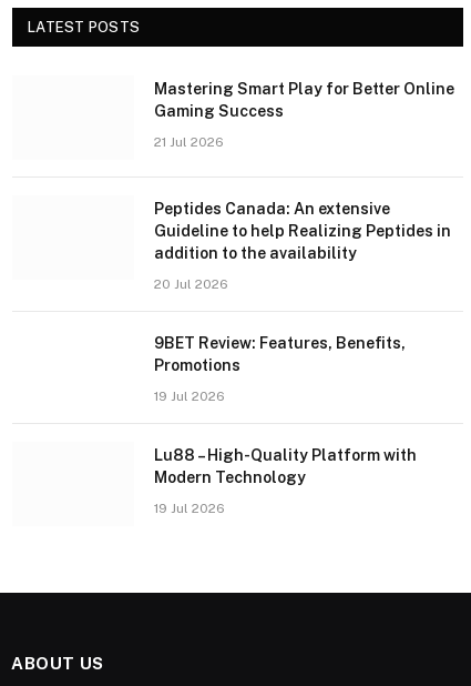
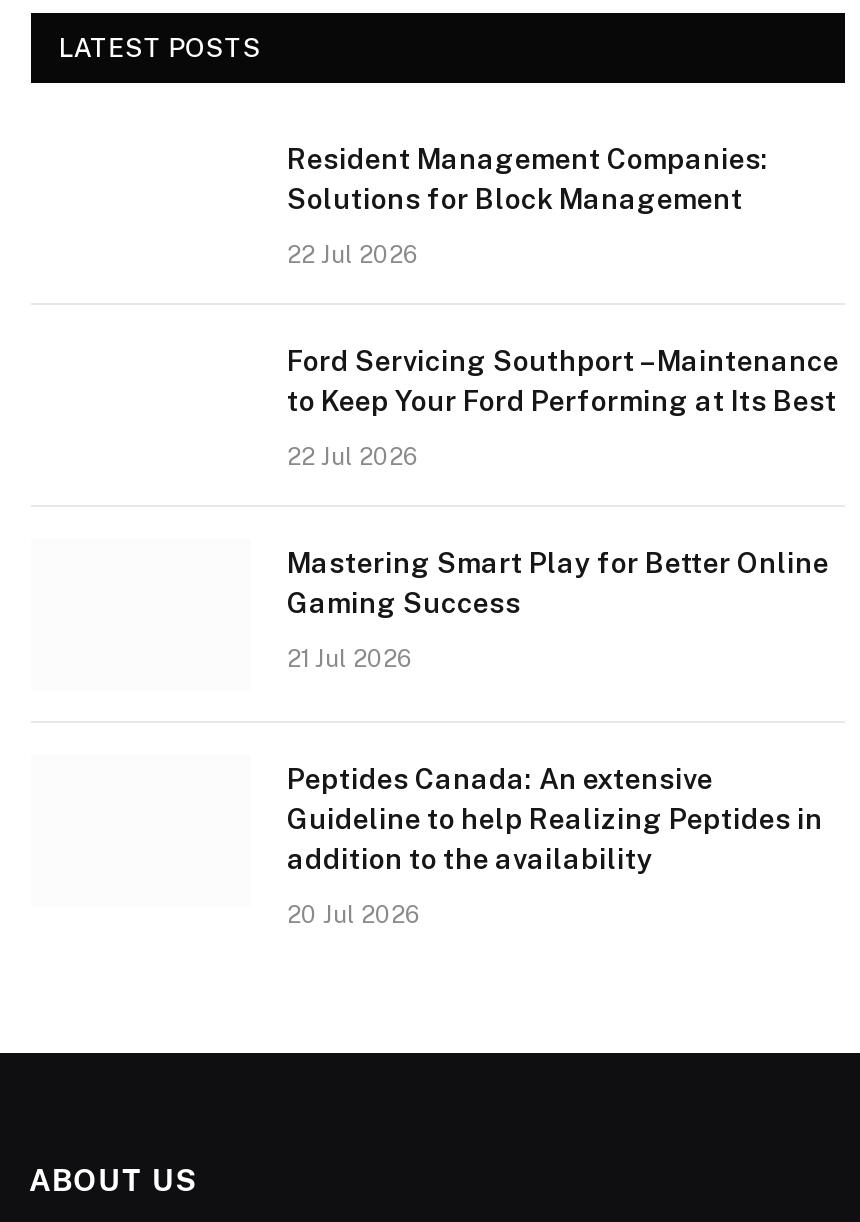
none -> [287,143,839,471] Resident Management Companies: | Solutions for Block Management | 22 Jul 2026 | Ford Servicing Southport – Maintenance | to Keep Your Ford Performing at Its Best | 22 Jul 2026
moved [154,80,454,292] -> [287,547,829,929]: Mastering Smart Play for Better Online | Gaming Success | 21 Jul 2026 | Peptides Canada: An extensive | Guideline to help Realizing Peptides in | addition to the availability | 20 Jul 2026
[154,334,417,516] 9BET Review: Features, Benefits, | Promotions | 19 Jul 2026 | Lu88 – High-Quality Platform with | Modern Technology | 19 Jul 2026 -> none

